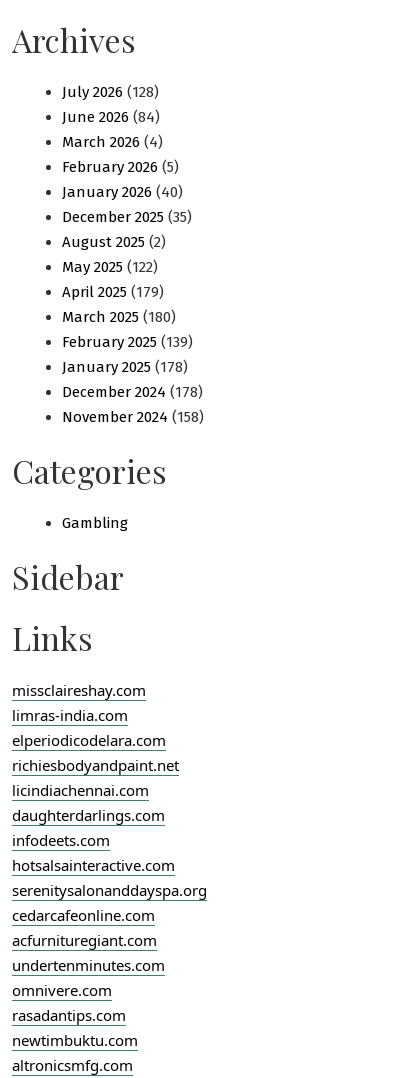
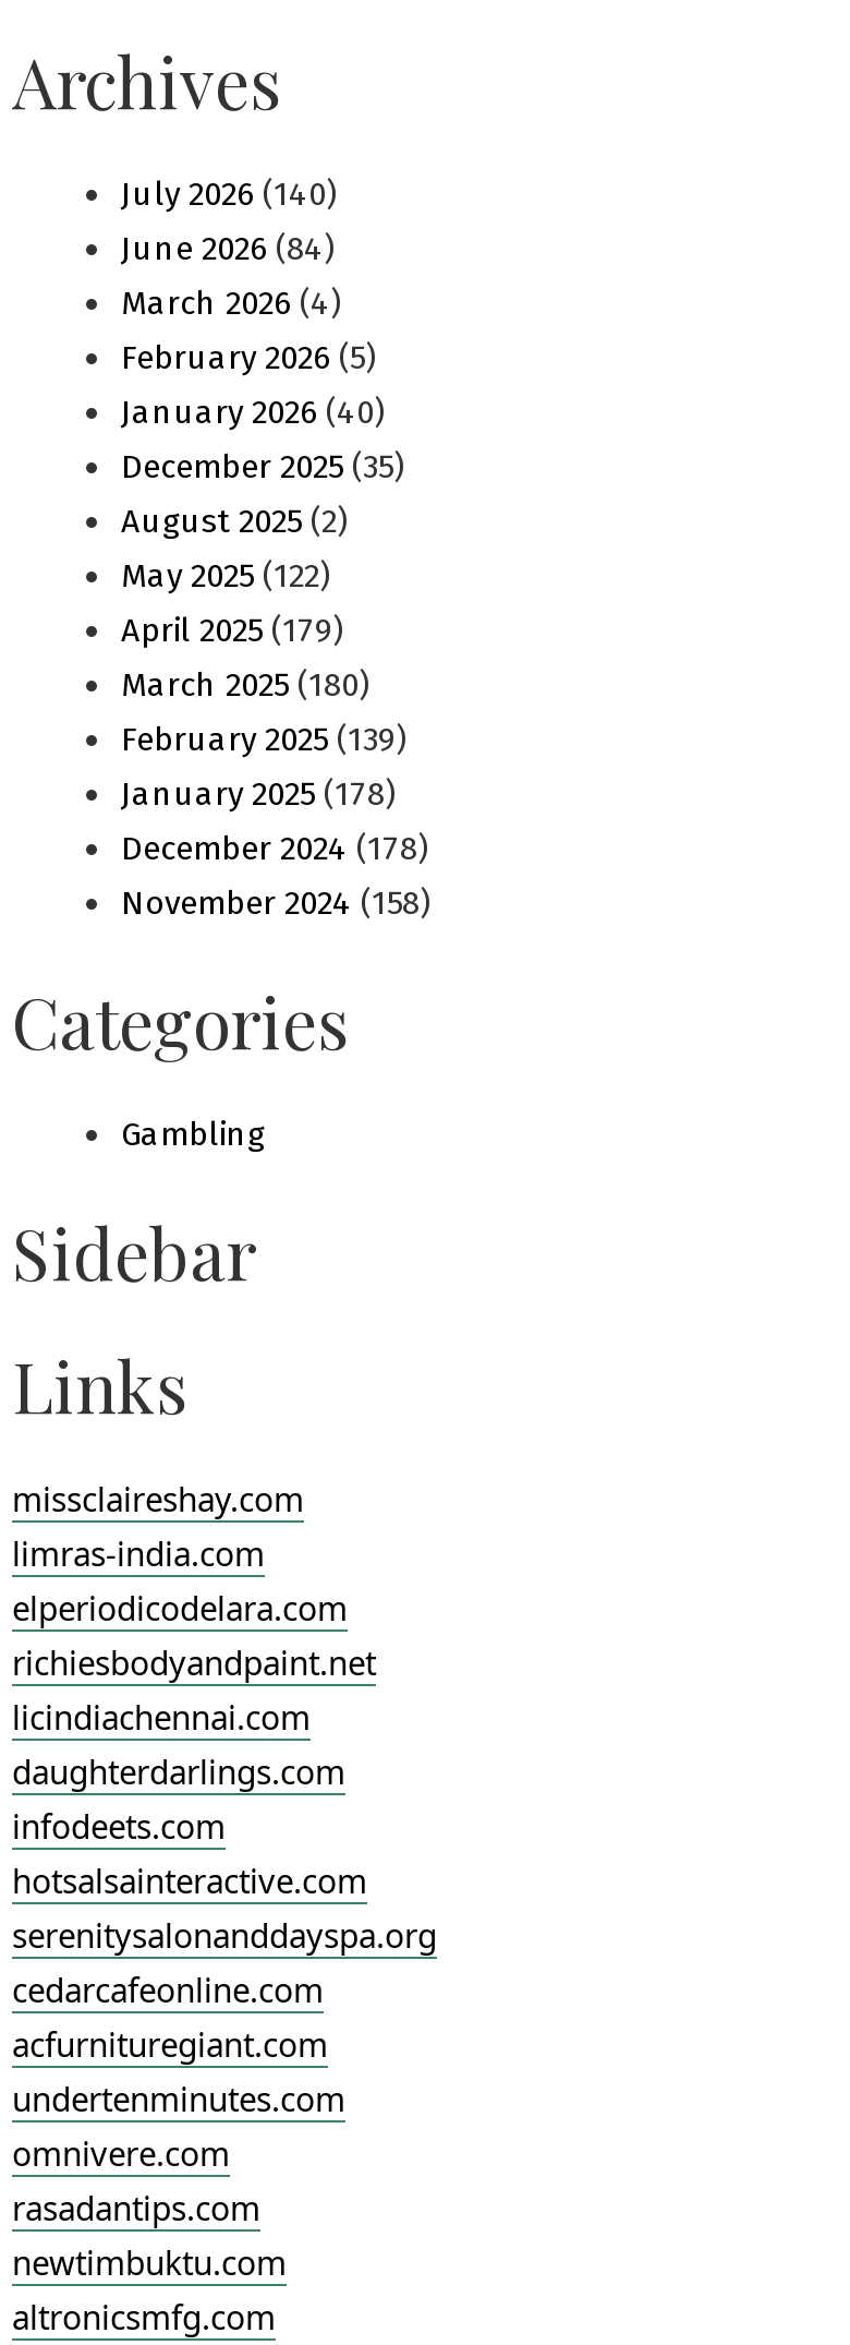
[62,83,159,101] July 2026 (128) -> [121,174,337,213] July 2026 (140)

